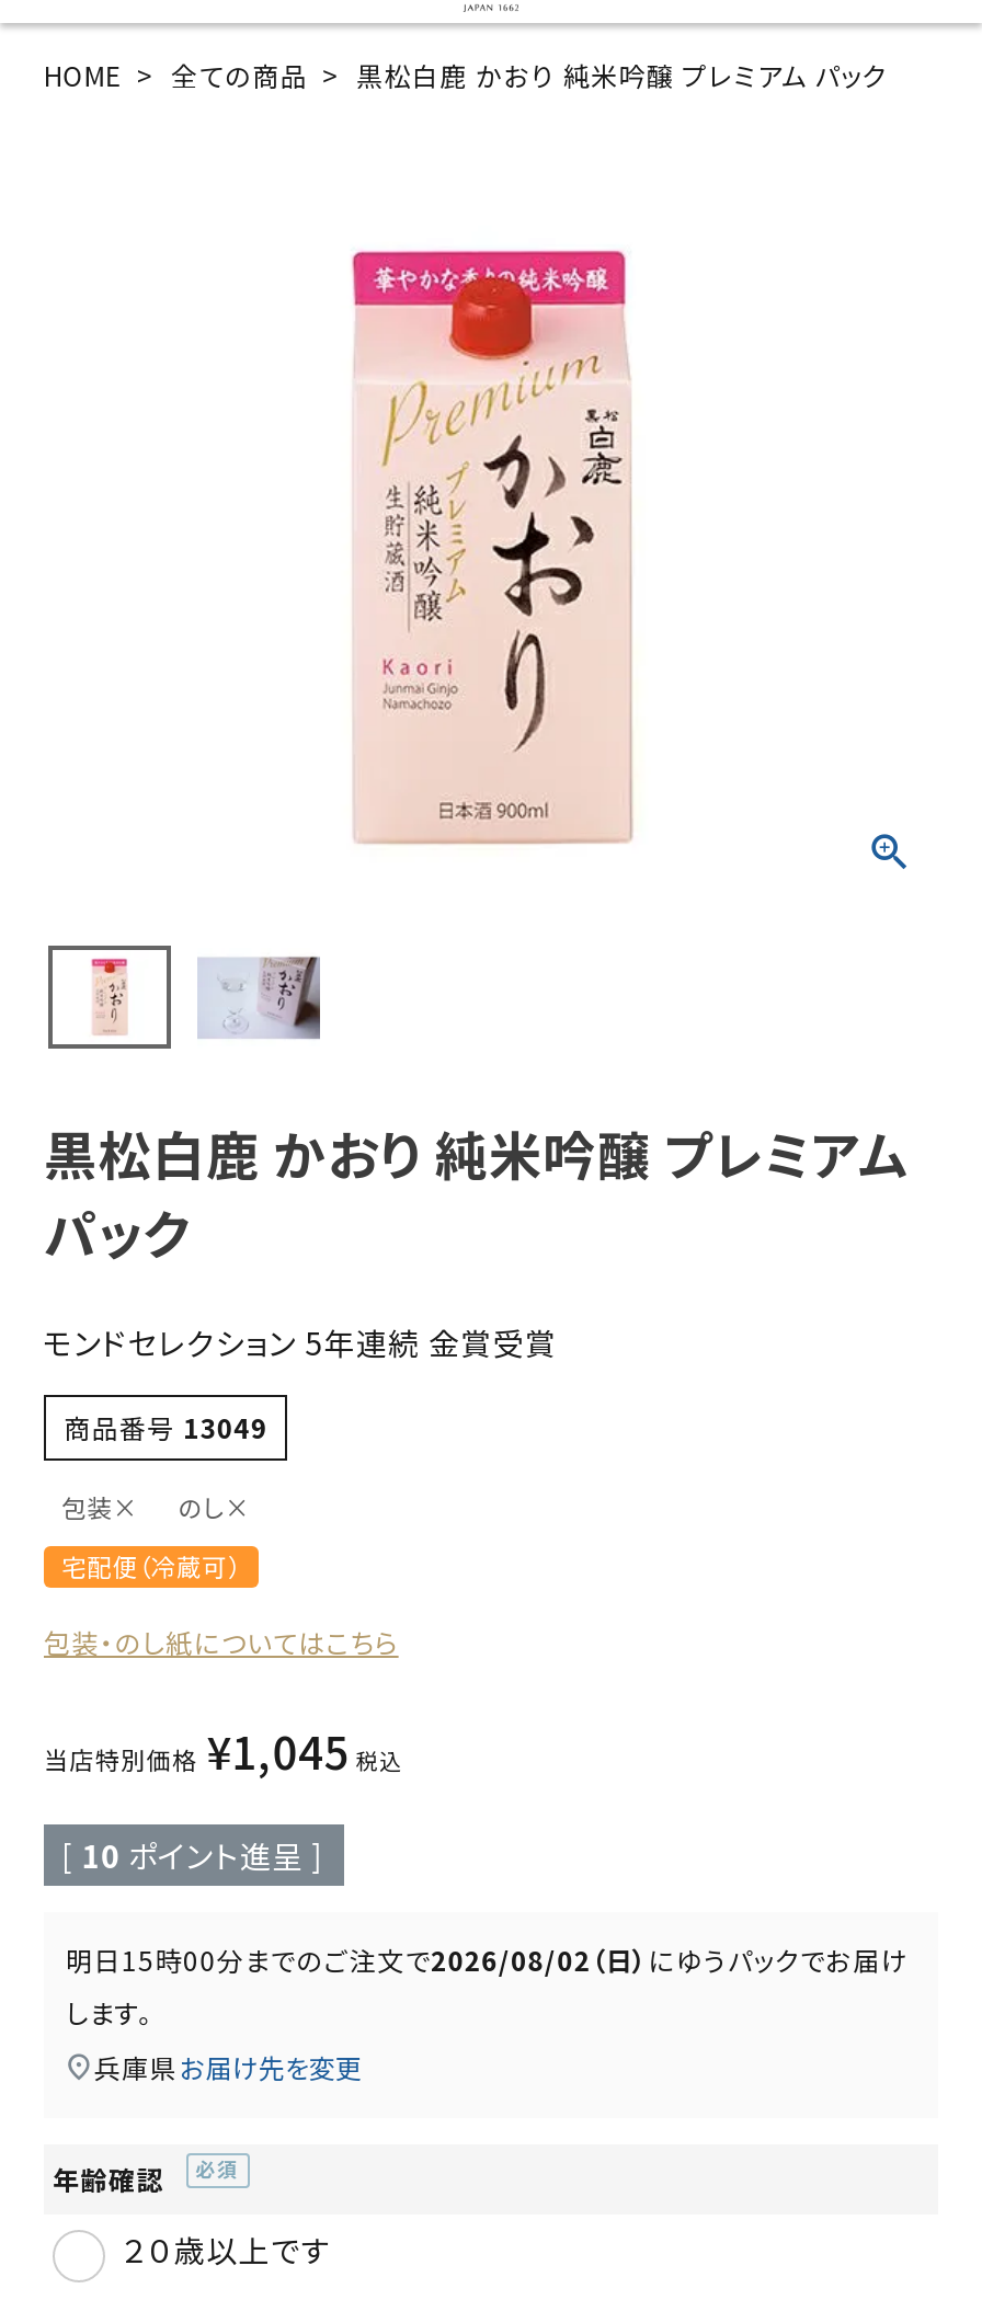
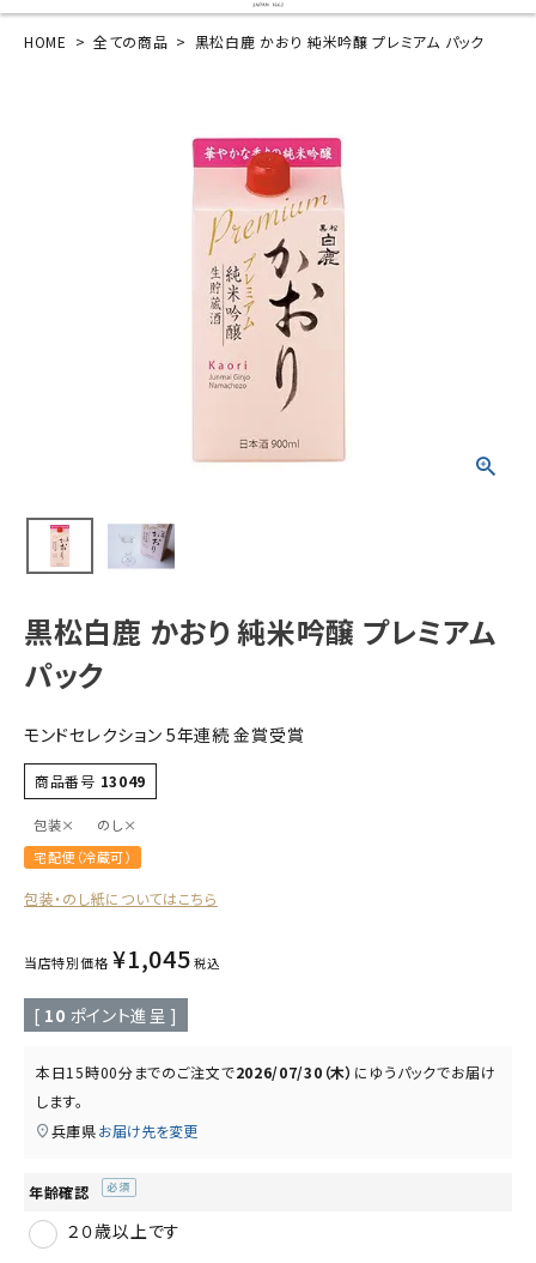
[66,1941,909,1978] 明日15時00分までのご注文で2026/08/02（日）にゆうパックでお届け -> [36,1062,496,1082] 本日15時00分までのご注文で2026/07/30（木）にゆうパックでお届け

